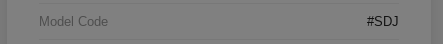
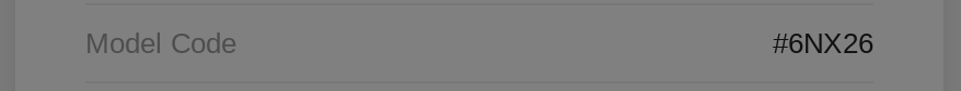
[367,14,399,29] #SDJ -> [773,28,873,60] #6NX26

